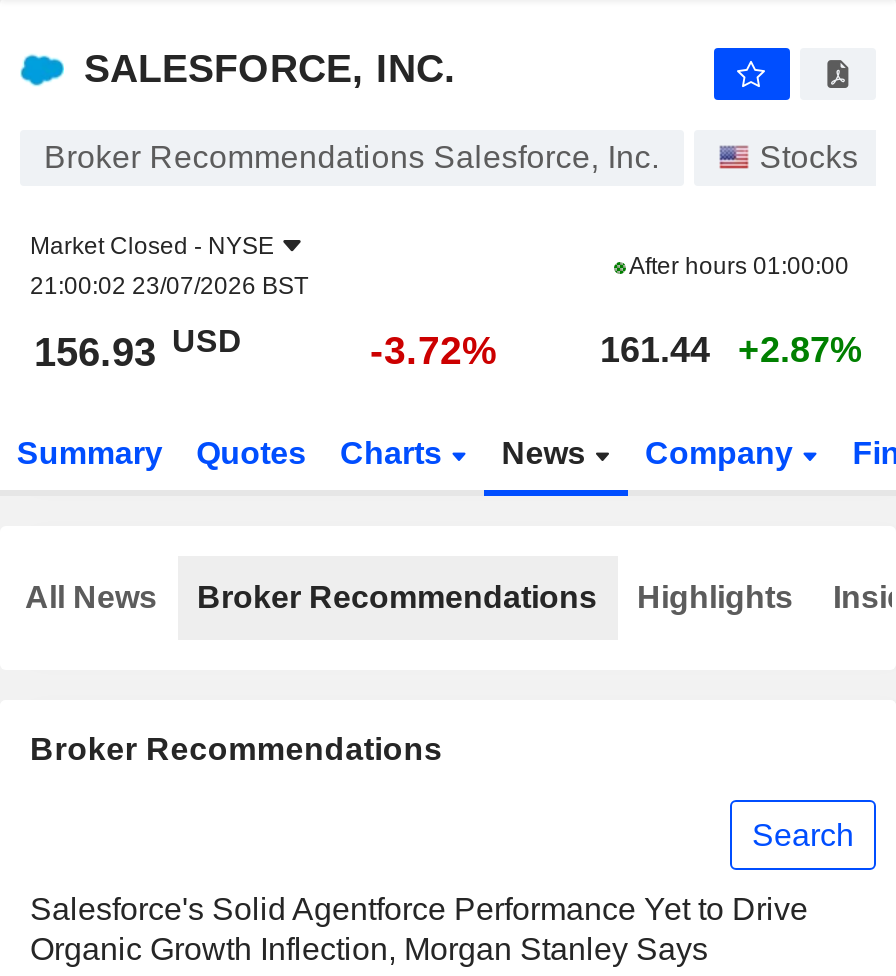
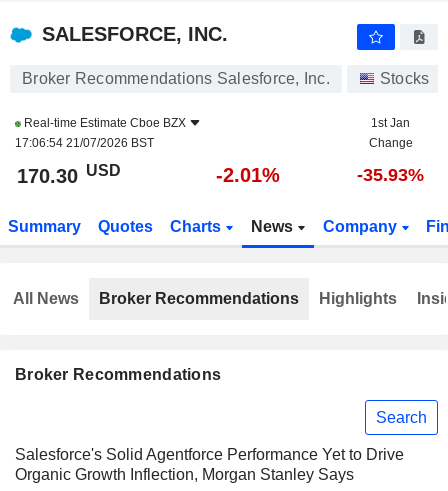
[30,232,308,300] Market Closed - NYSE | 21:00:02 23/07/2026 BST -> [15,116,186,150] Real-time Estimate Cboe BZX | 17:06:54 21/07/2026 BST
[625,252,849,280] After hours 01:00:00 -> [368,116,412,150] 1st Jan | Change
[34,323,862,374] 156.93 USD | -3.72% | 161.44 | +2.87% -> [17,161,424,187] 170.30 USD | -2.01% | -35.93%

